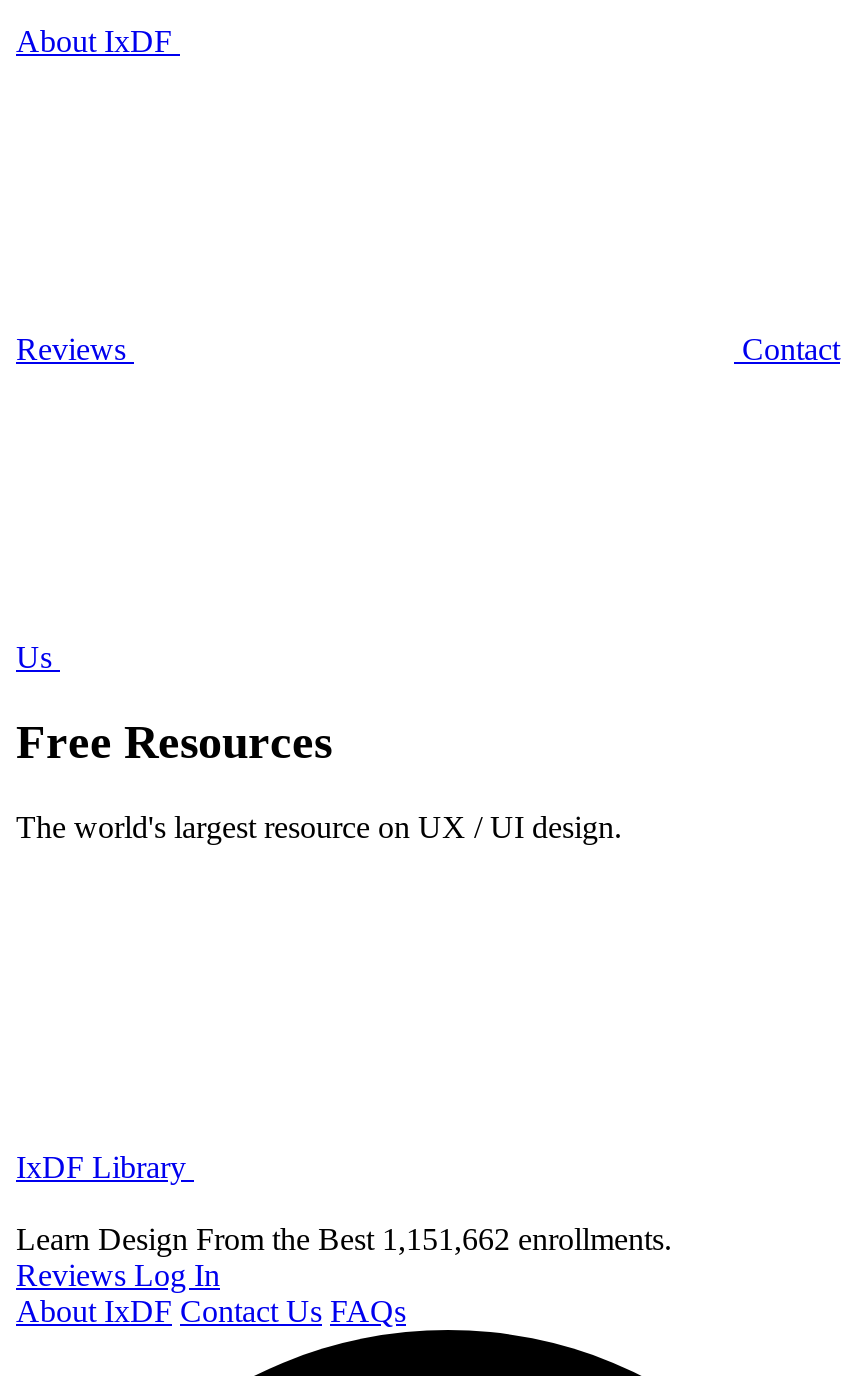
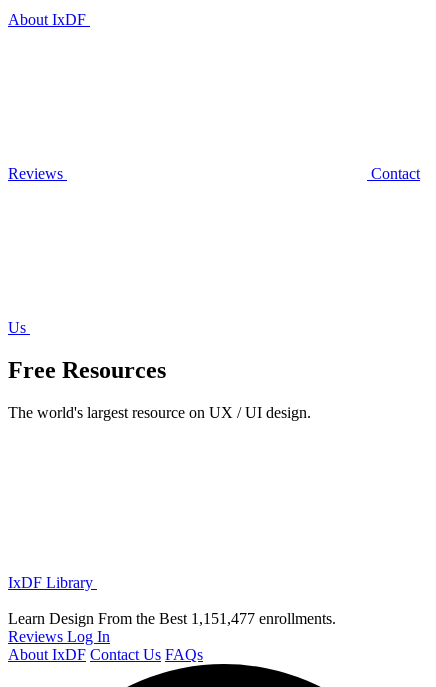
[16,1221,672,1255] Learn Design From the Best 1,151,662 enrollments. -> [8,610,336,627] Learn Design From the Best 1,151,477 enrollments.

